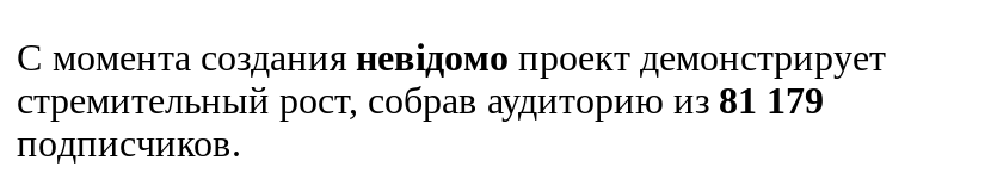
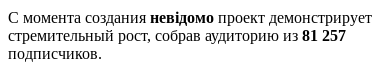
[17,80,824,121] стремительный рост, собрав аудиторию из 81 179 -> [8,27,346,44] стремительный рост, собрав аудиторию из 81 257

